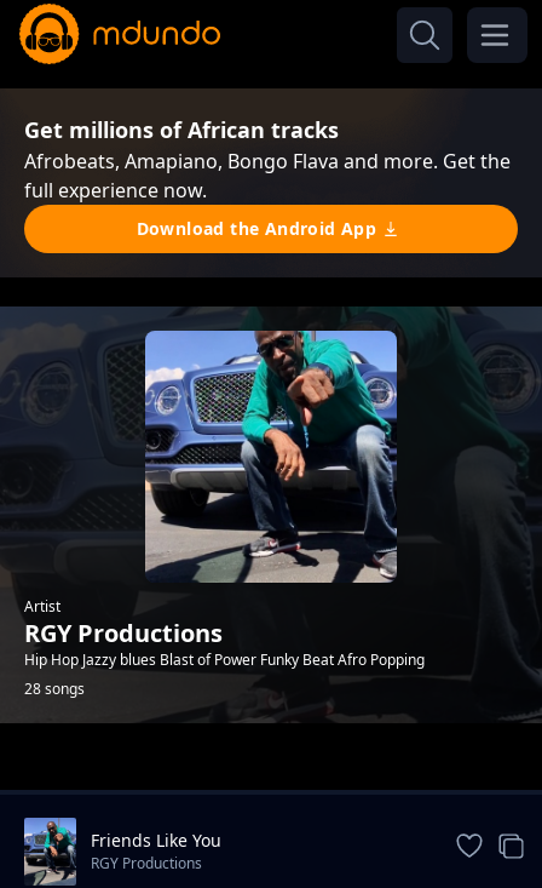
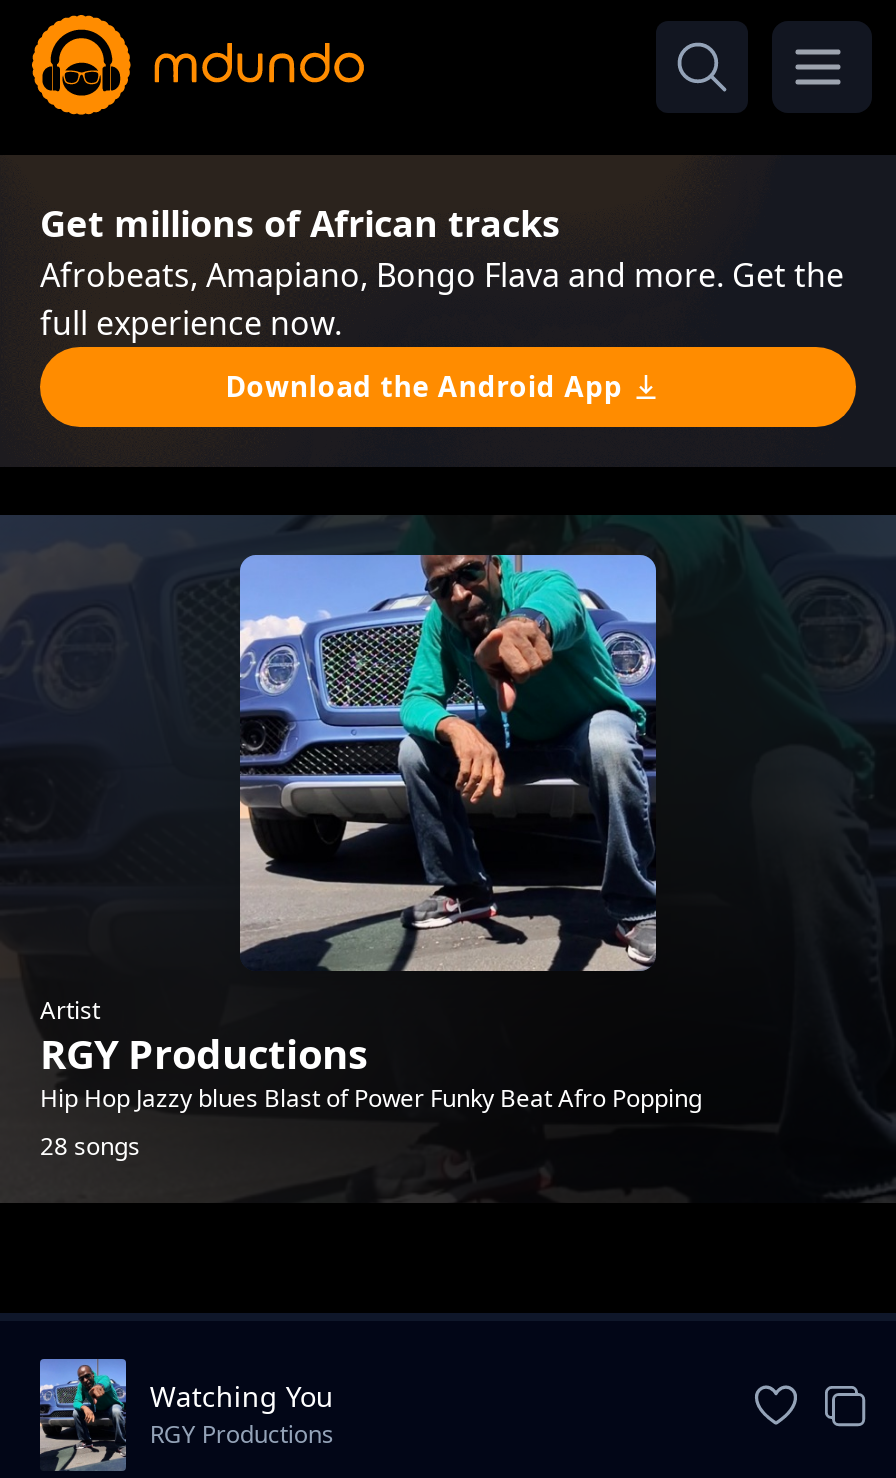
[90,829,221,852] Friends Like You -> [150,1377,334,1415] Watching You

